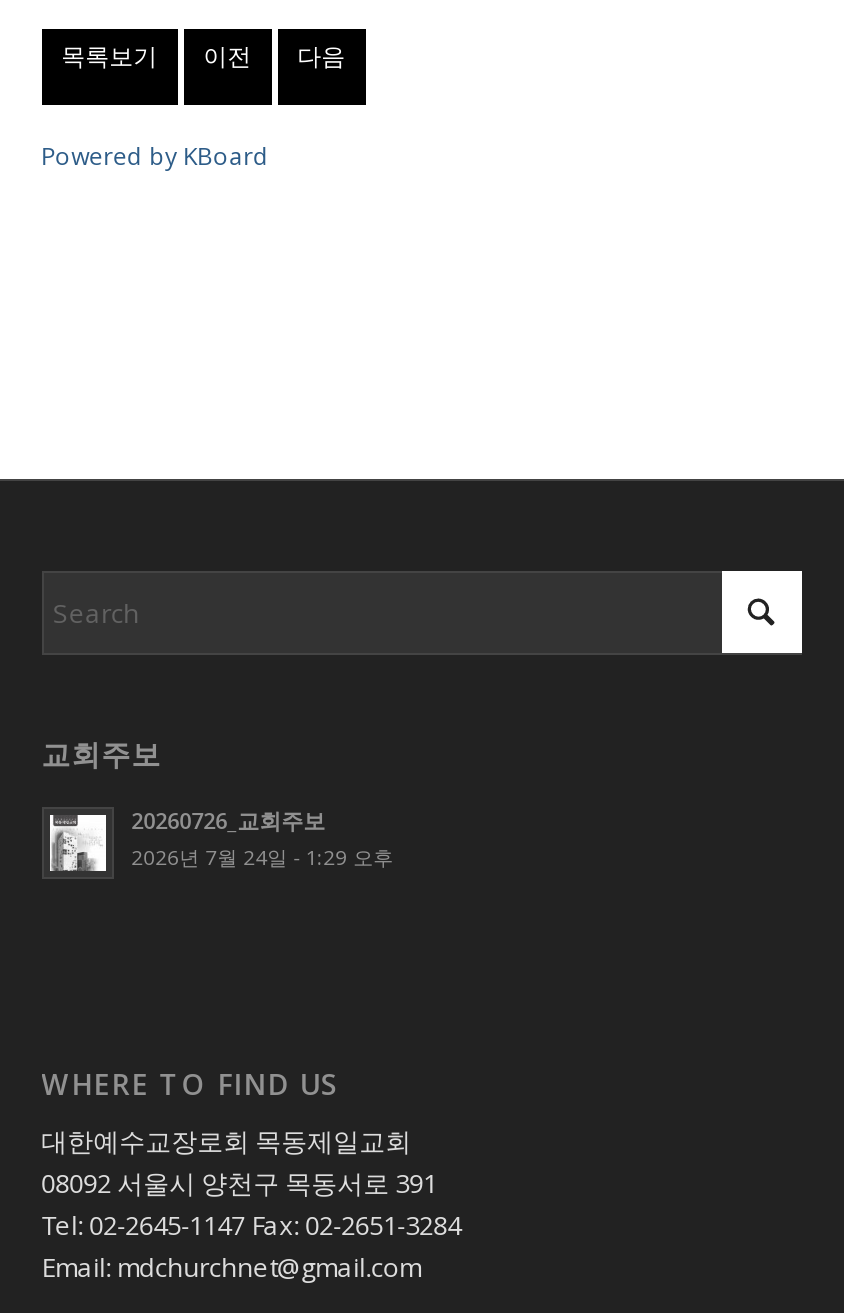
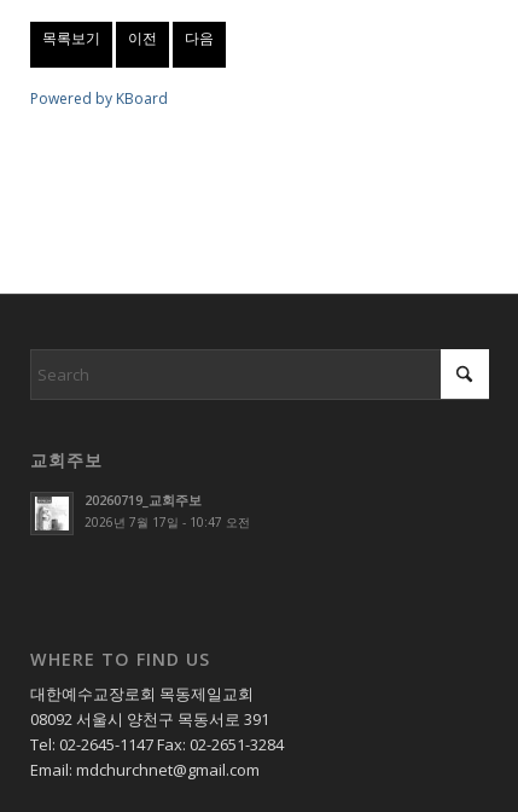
[131,805,393,871] 20260726_교회주보 | 2026년 7월 24일 - 1:29 오후 -> [84,490,249,530] 20260719_교회주보 | 2026년 7월 17일 - 10:47 오전

